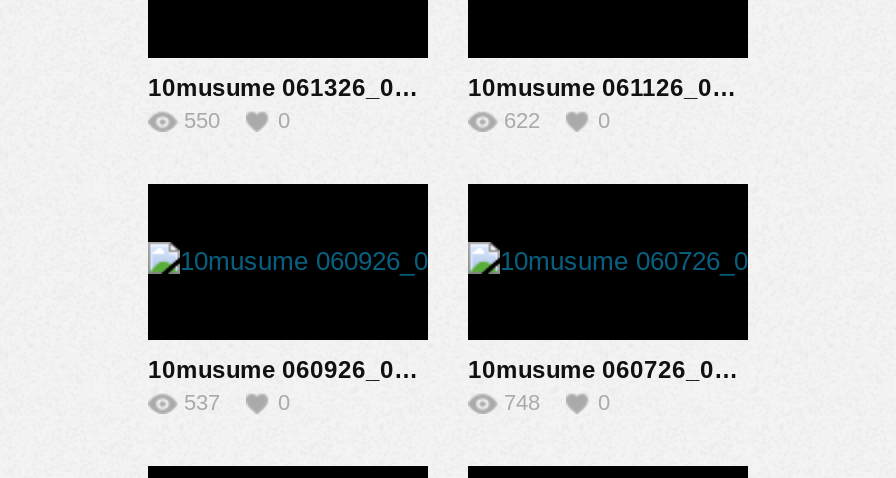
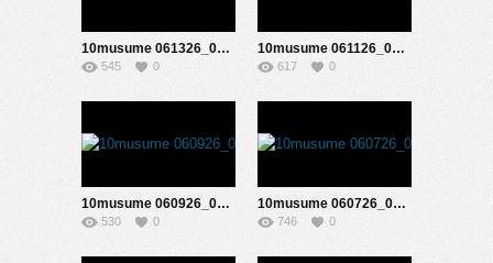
[184,108,220,132] 550 -> [101,59,121,73] 545
[504,108,540,132] 622 -> [277,59,297,73] 617
[184,390,220,414] 537 -> [101,215,121,228] 530
[504,390,540,414] 748 -> [277,215,297,228] 746

